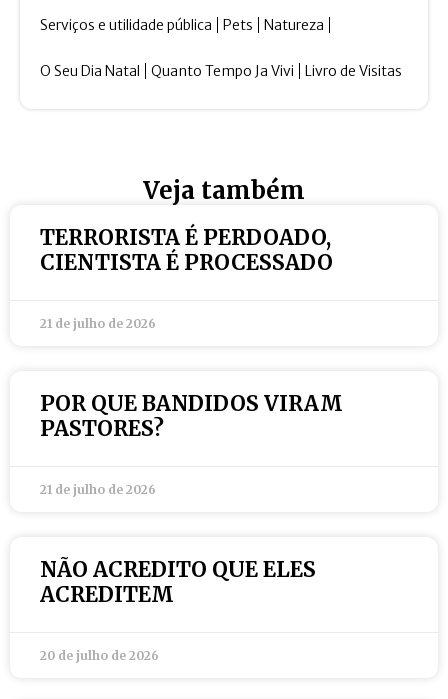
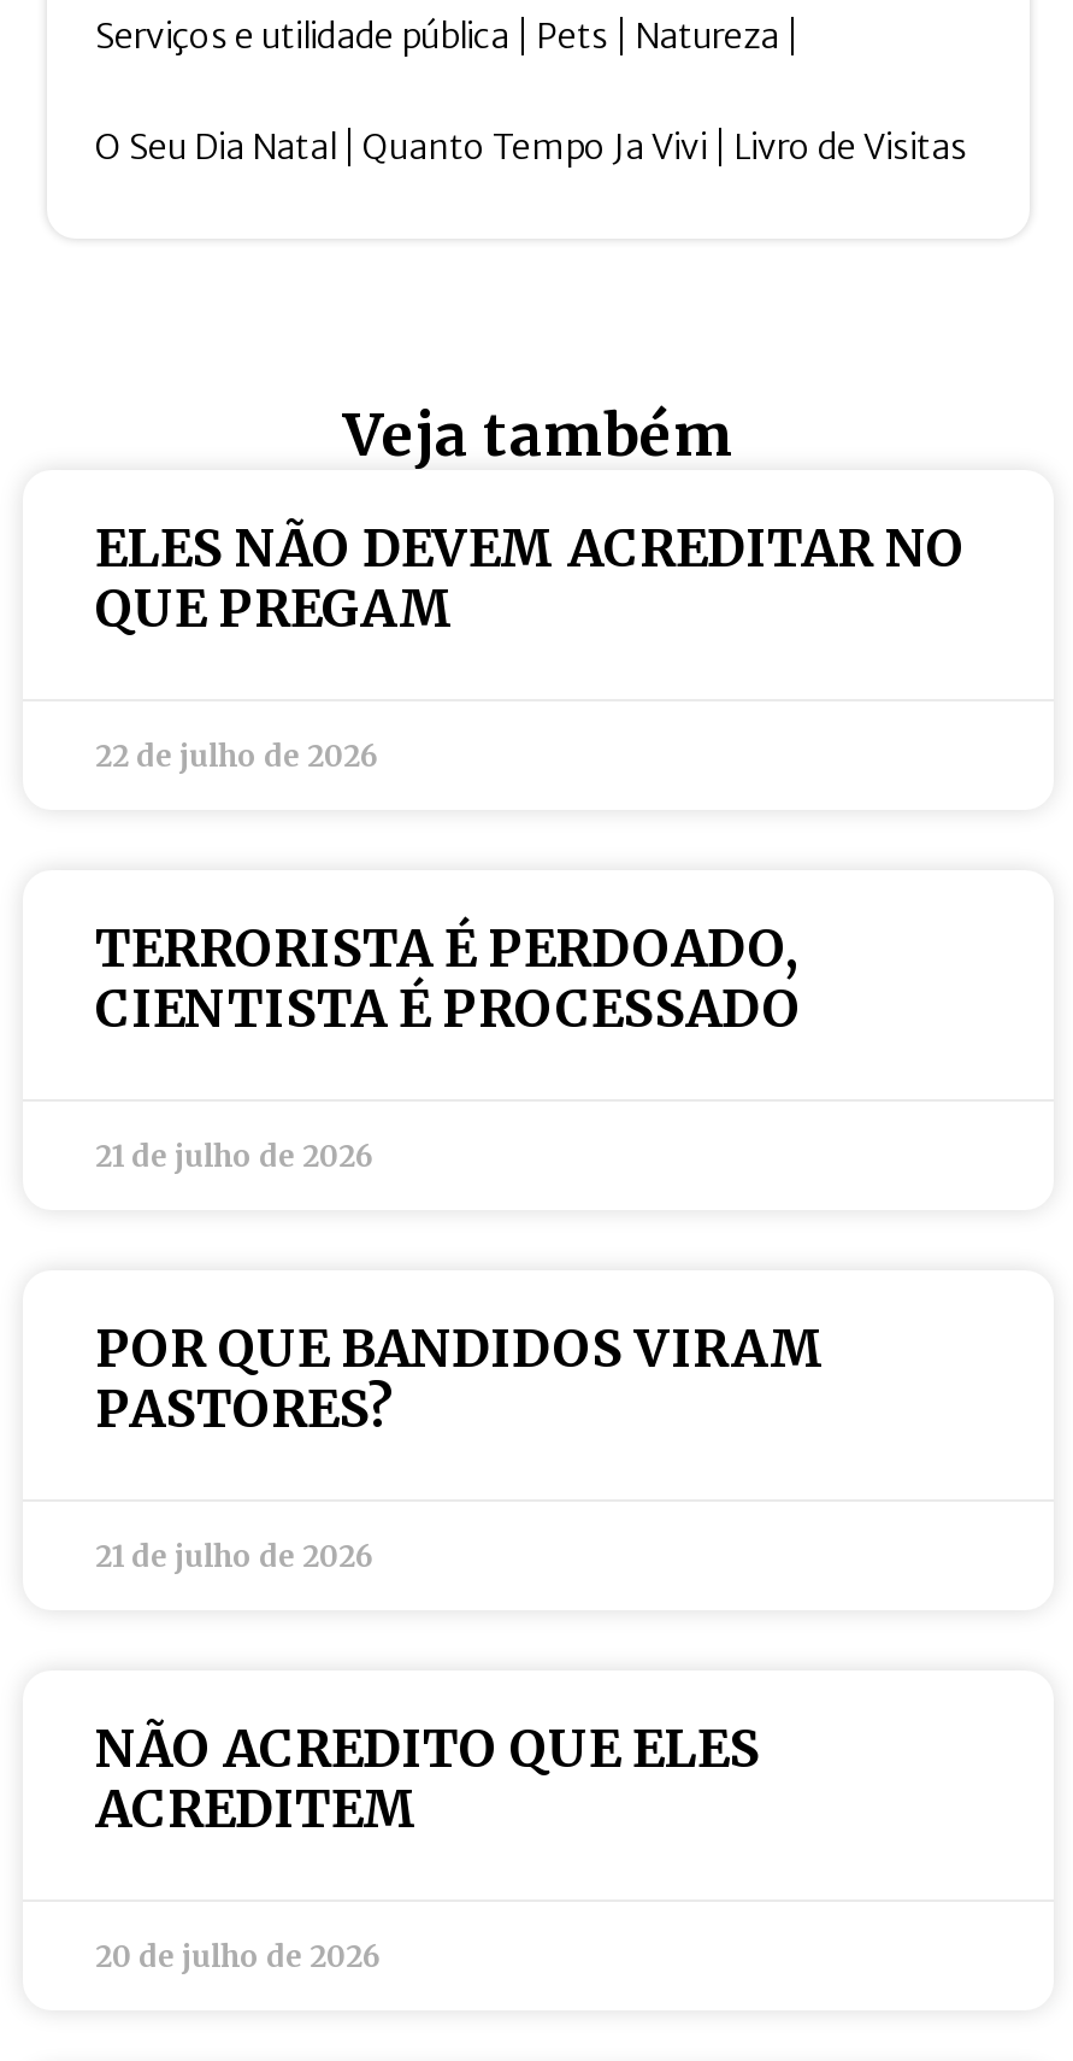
none -> [95,515,965,773] ELES NÃO DEVEM ACREDITAR NO | QUE PREGAM | 22 de julho de 2026

